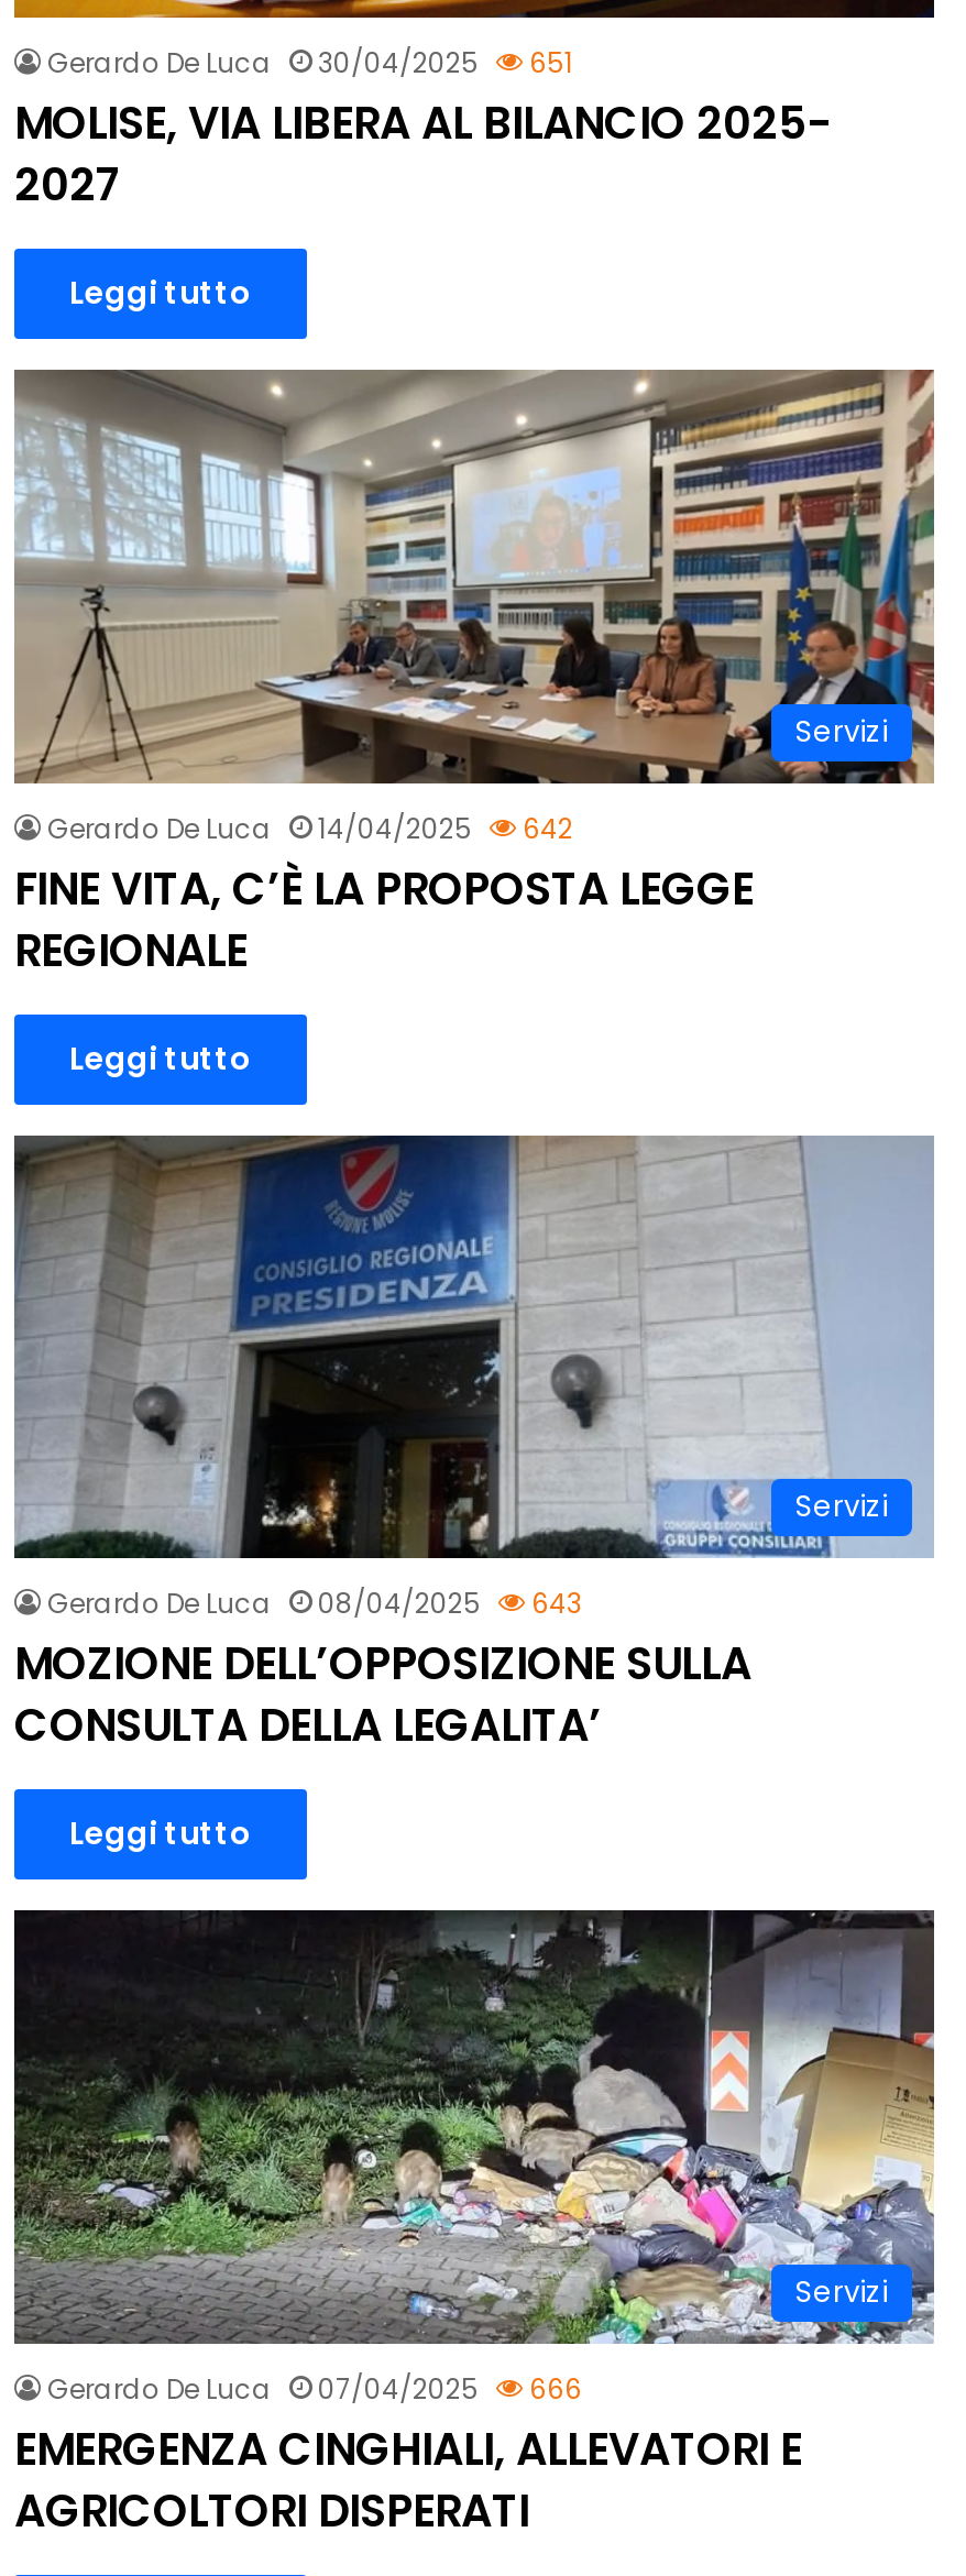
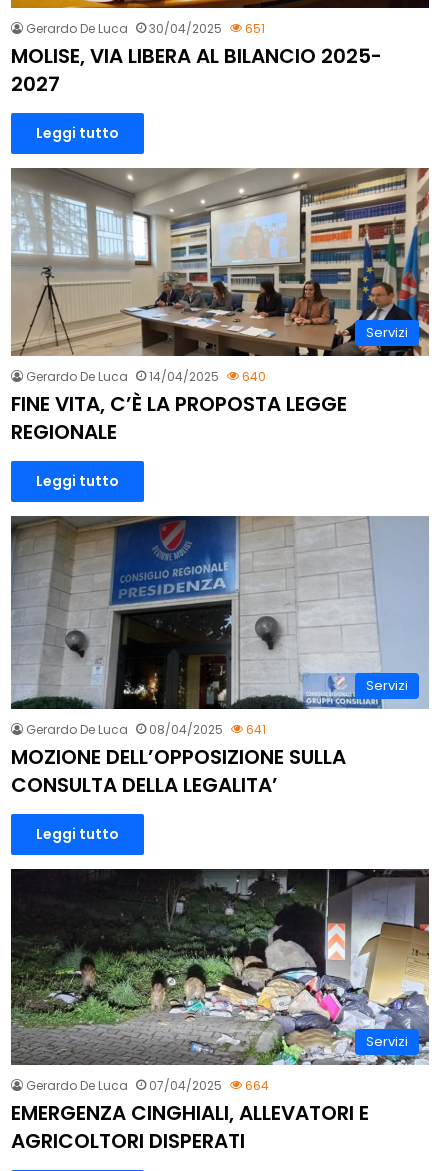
[47,810,573,848] Gerardo De Luca 14/04/2025 642 -> [26,368,266,385] Gerardo De Luca 14/04/2025 640
[47,1585,582,1623] Gerardo De Luca 08/04/2025 643 -> [26,720,266,737] Gerardo De Luca 08/04/2025 641
[47,2370,582,2407] Gerardo De Luca 07/04/2025 666 -> [26,1077,269,1094] Gerardo De Luca 07/04/2025 664

